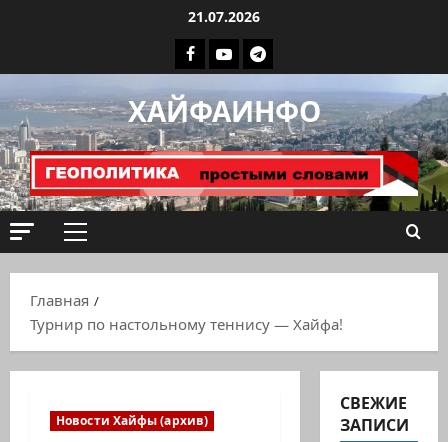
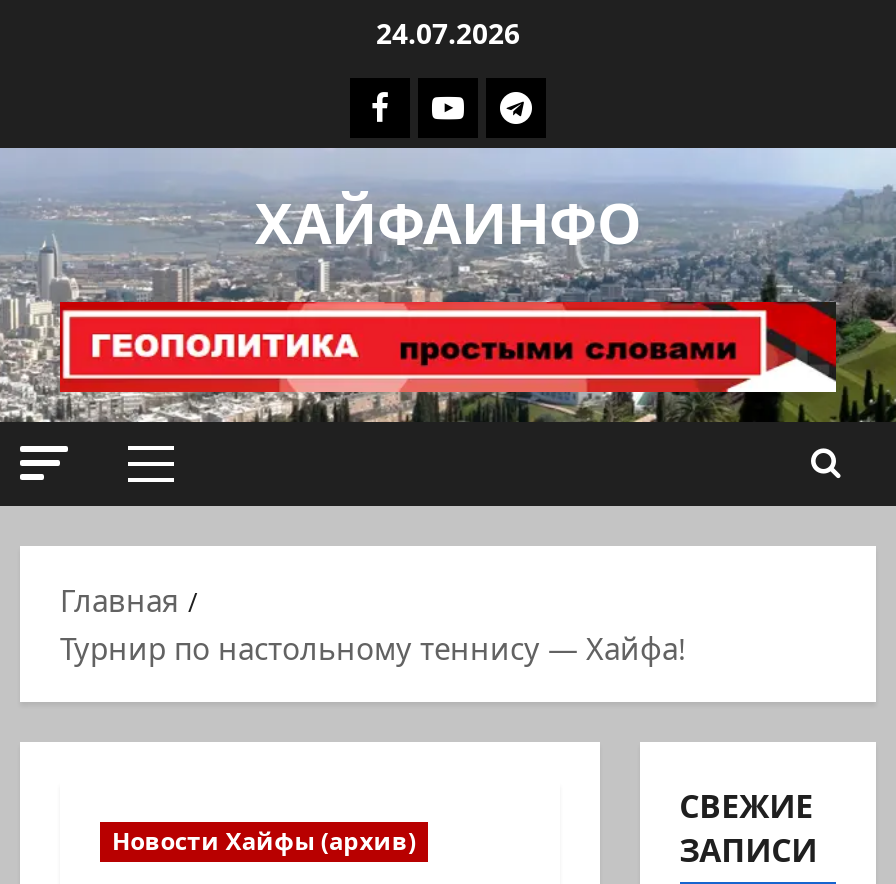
[188,7,260,26] 21.07.2026 -> [376,14,520,52] 24.07.2026

